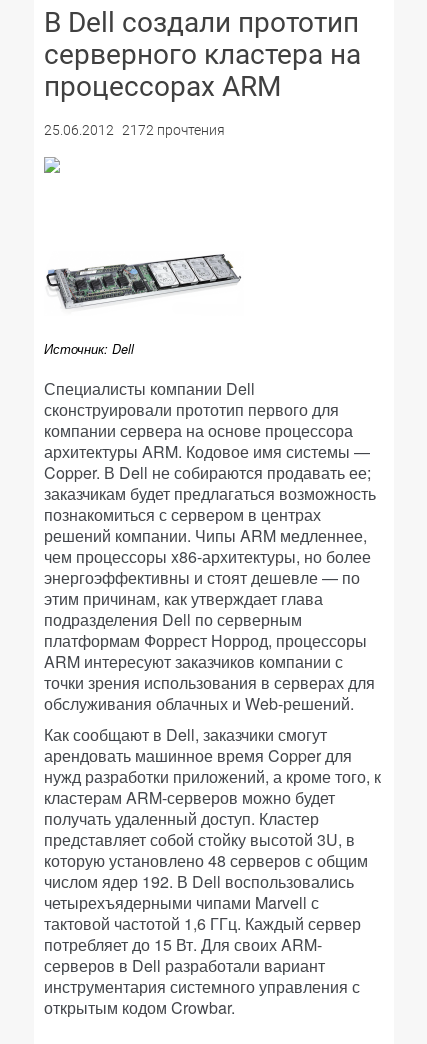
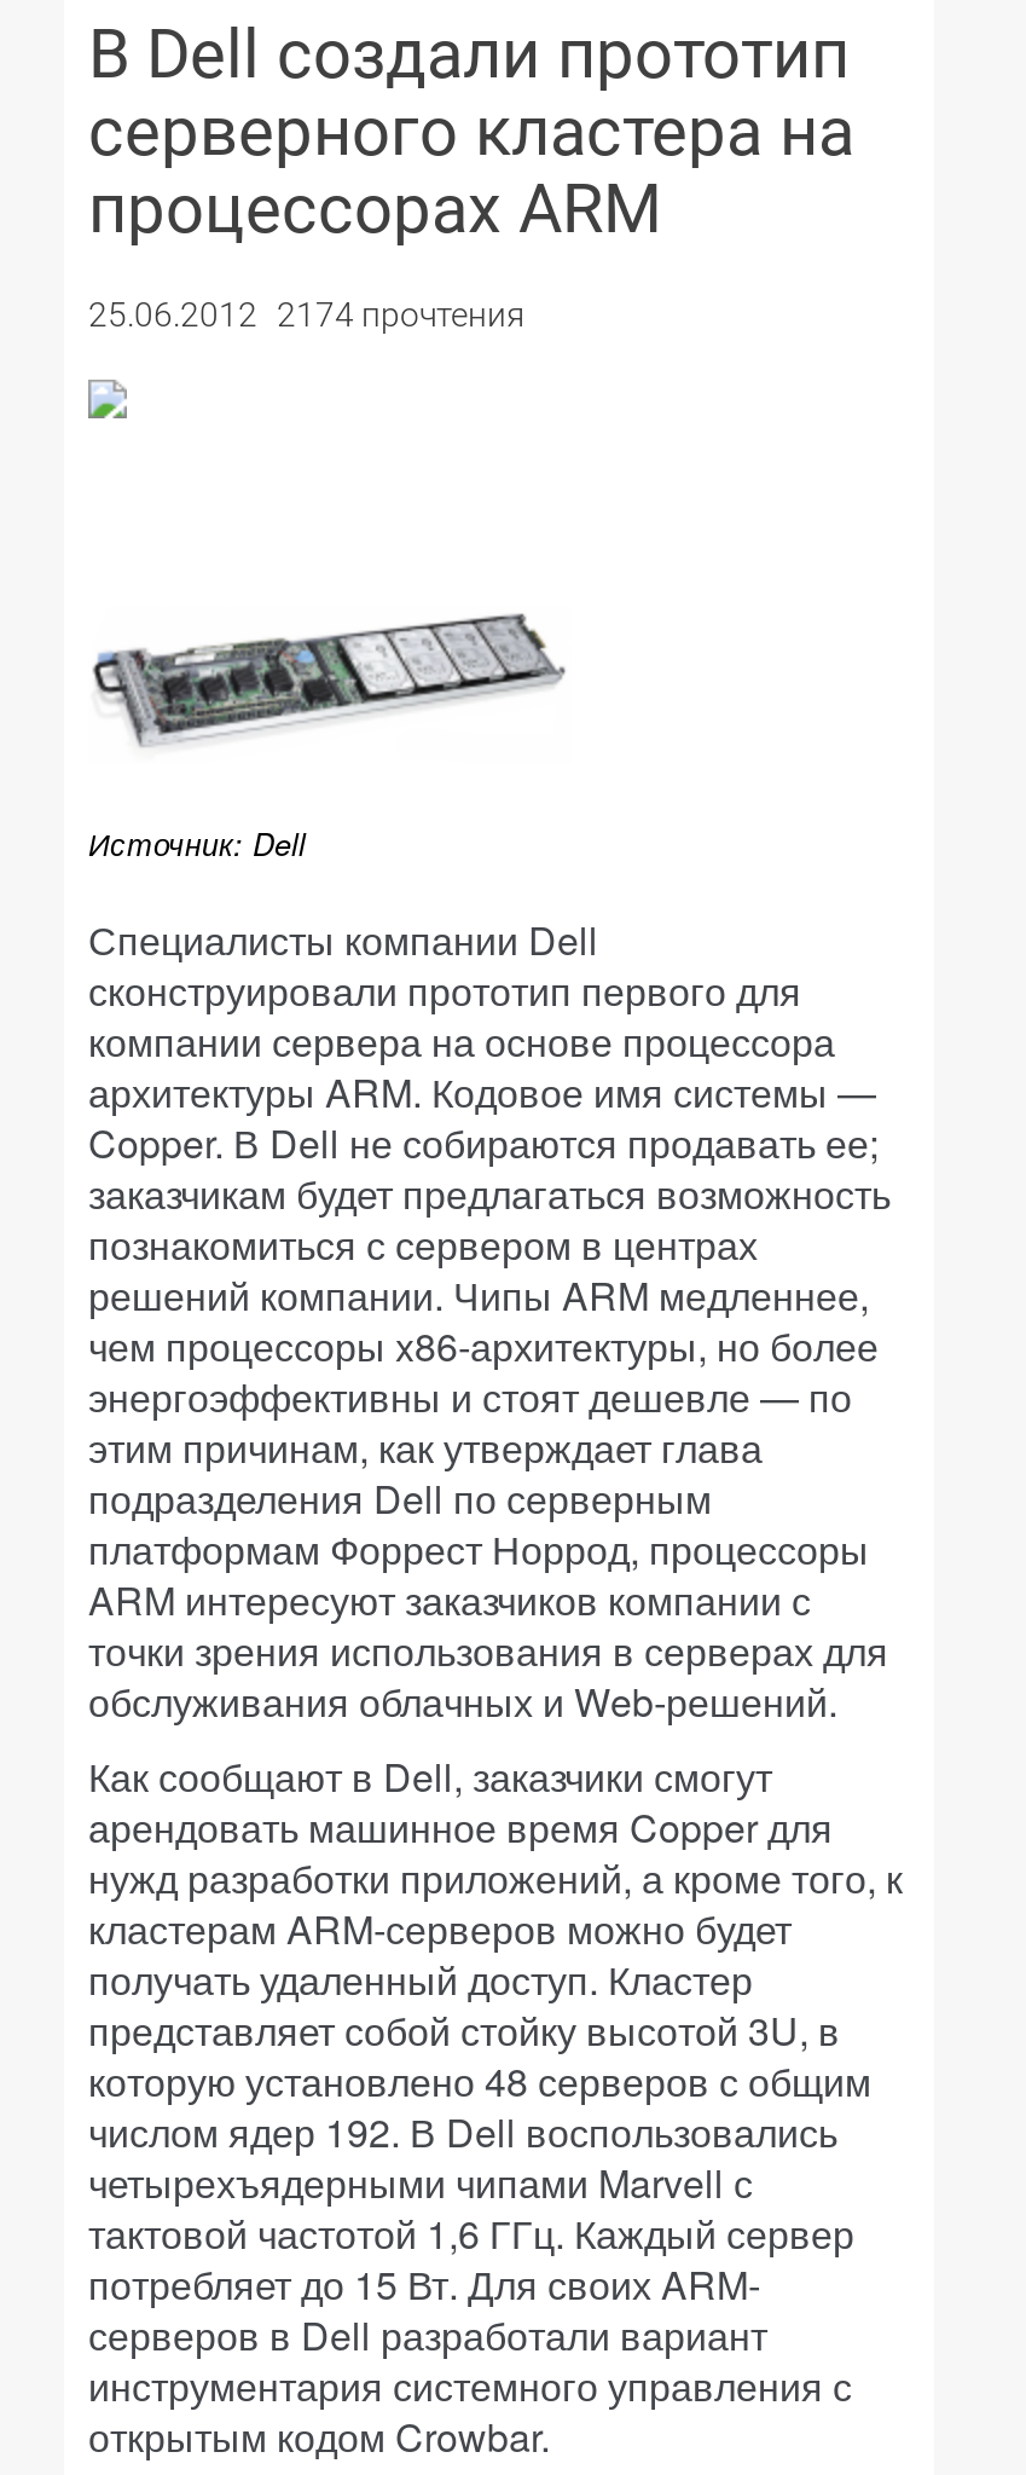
[44,122,225,138] 25.06.2012 2172 прочтения -> [88,295,526,334] 25.06.2012 2174 прочтения

